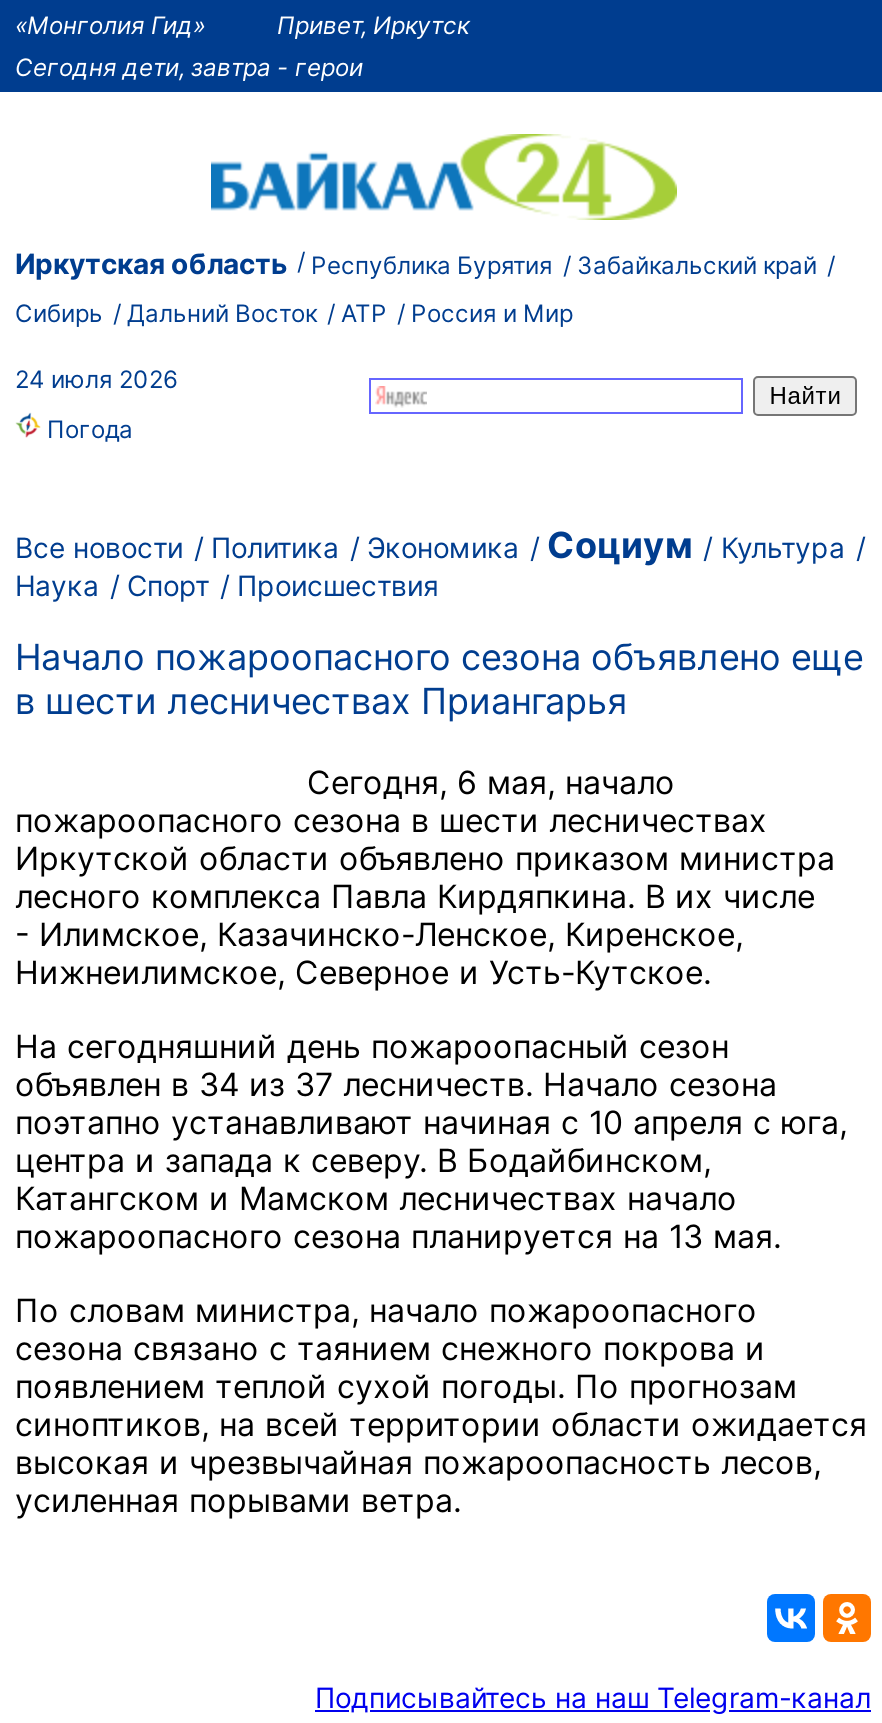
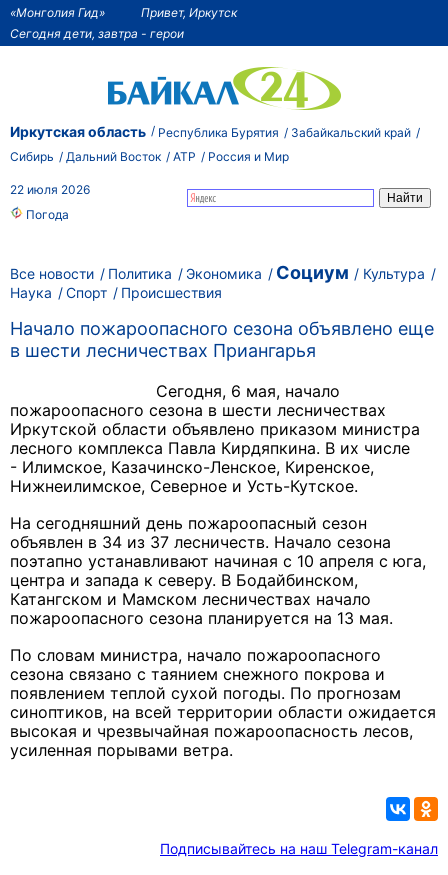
[15,364,177,394] 24 июля 2026 -> [10,182,90,197] 22 июля 2026

